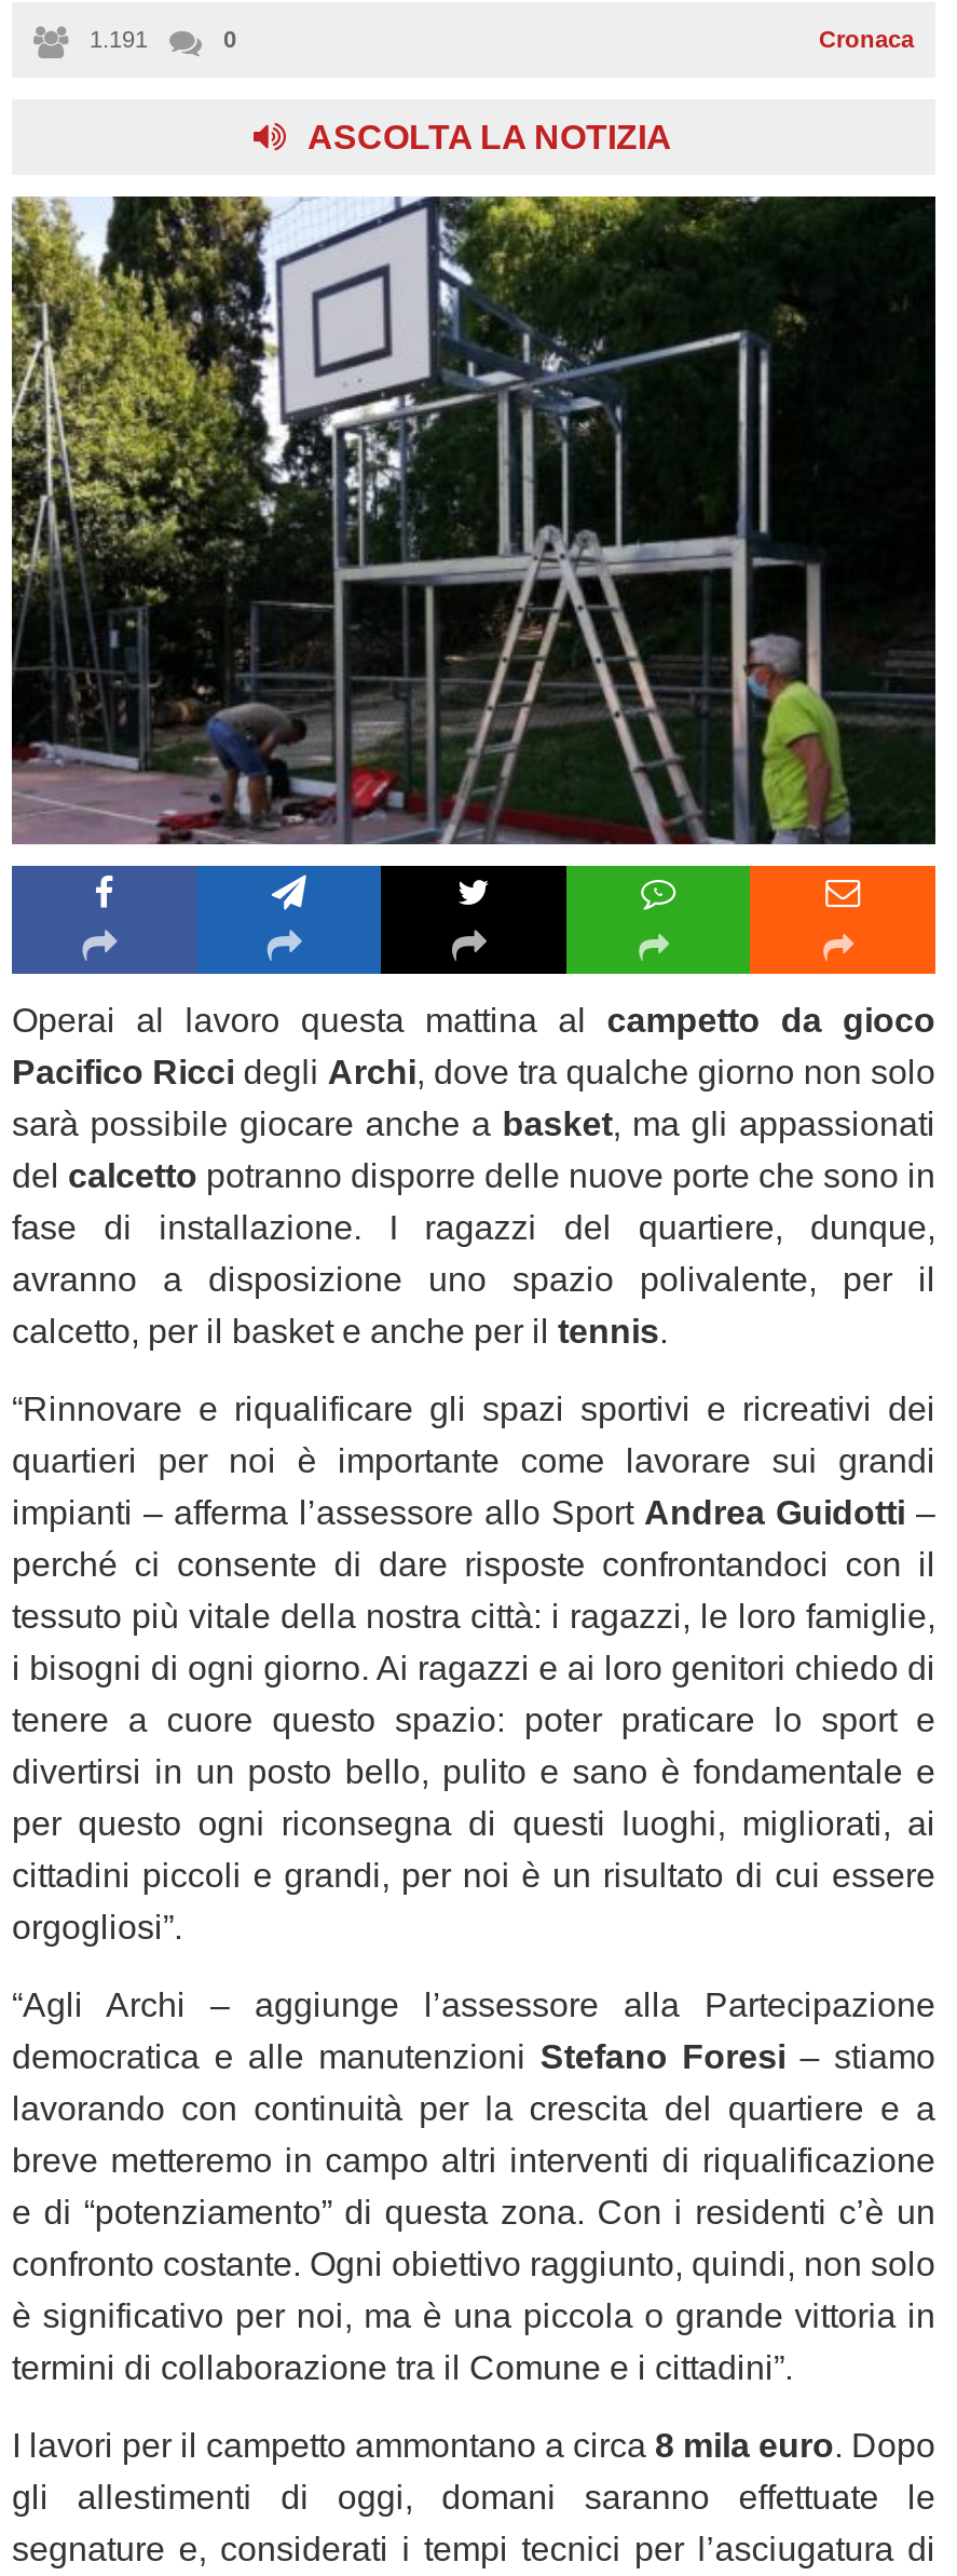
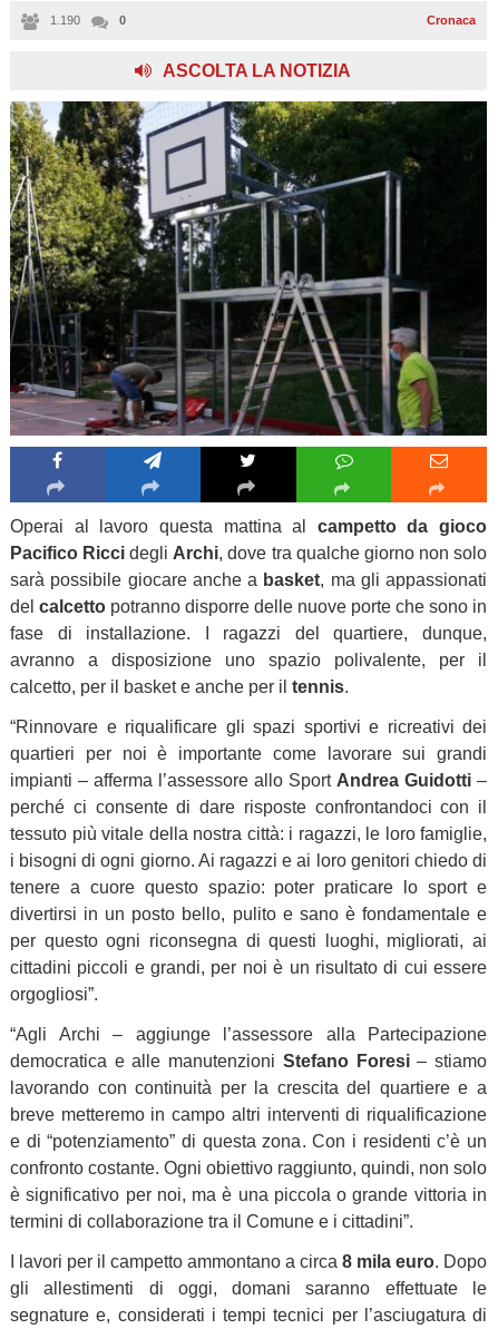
[90,26,148,52] 1.191 -> [50,13,80,27] 1.190

